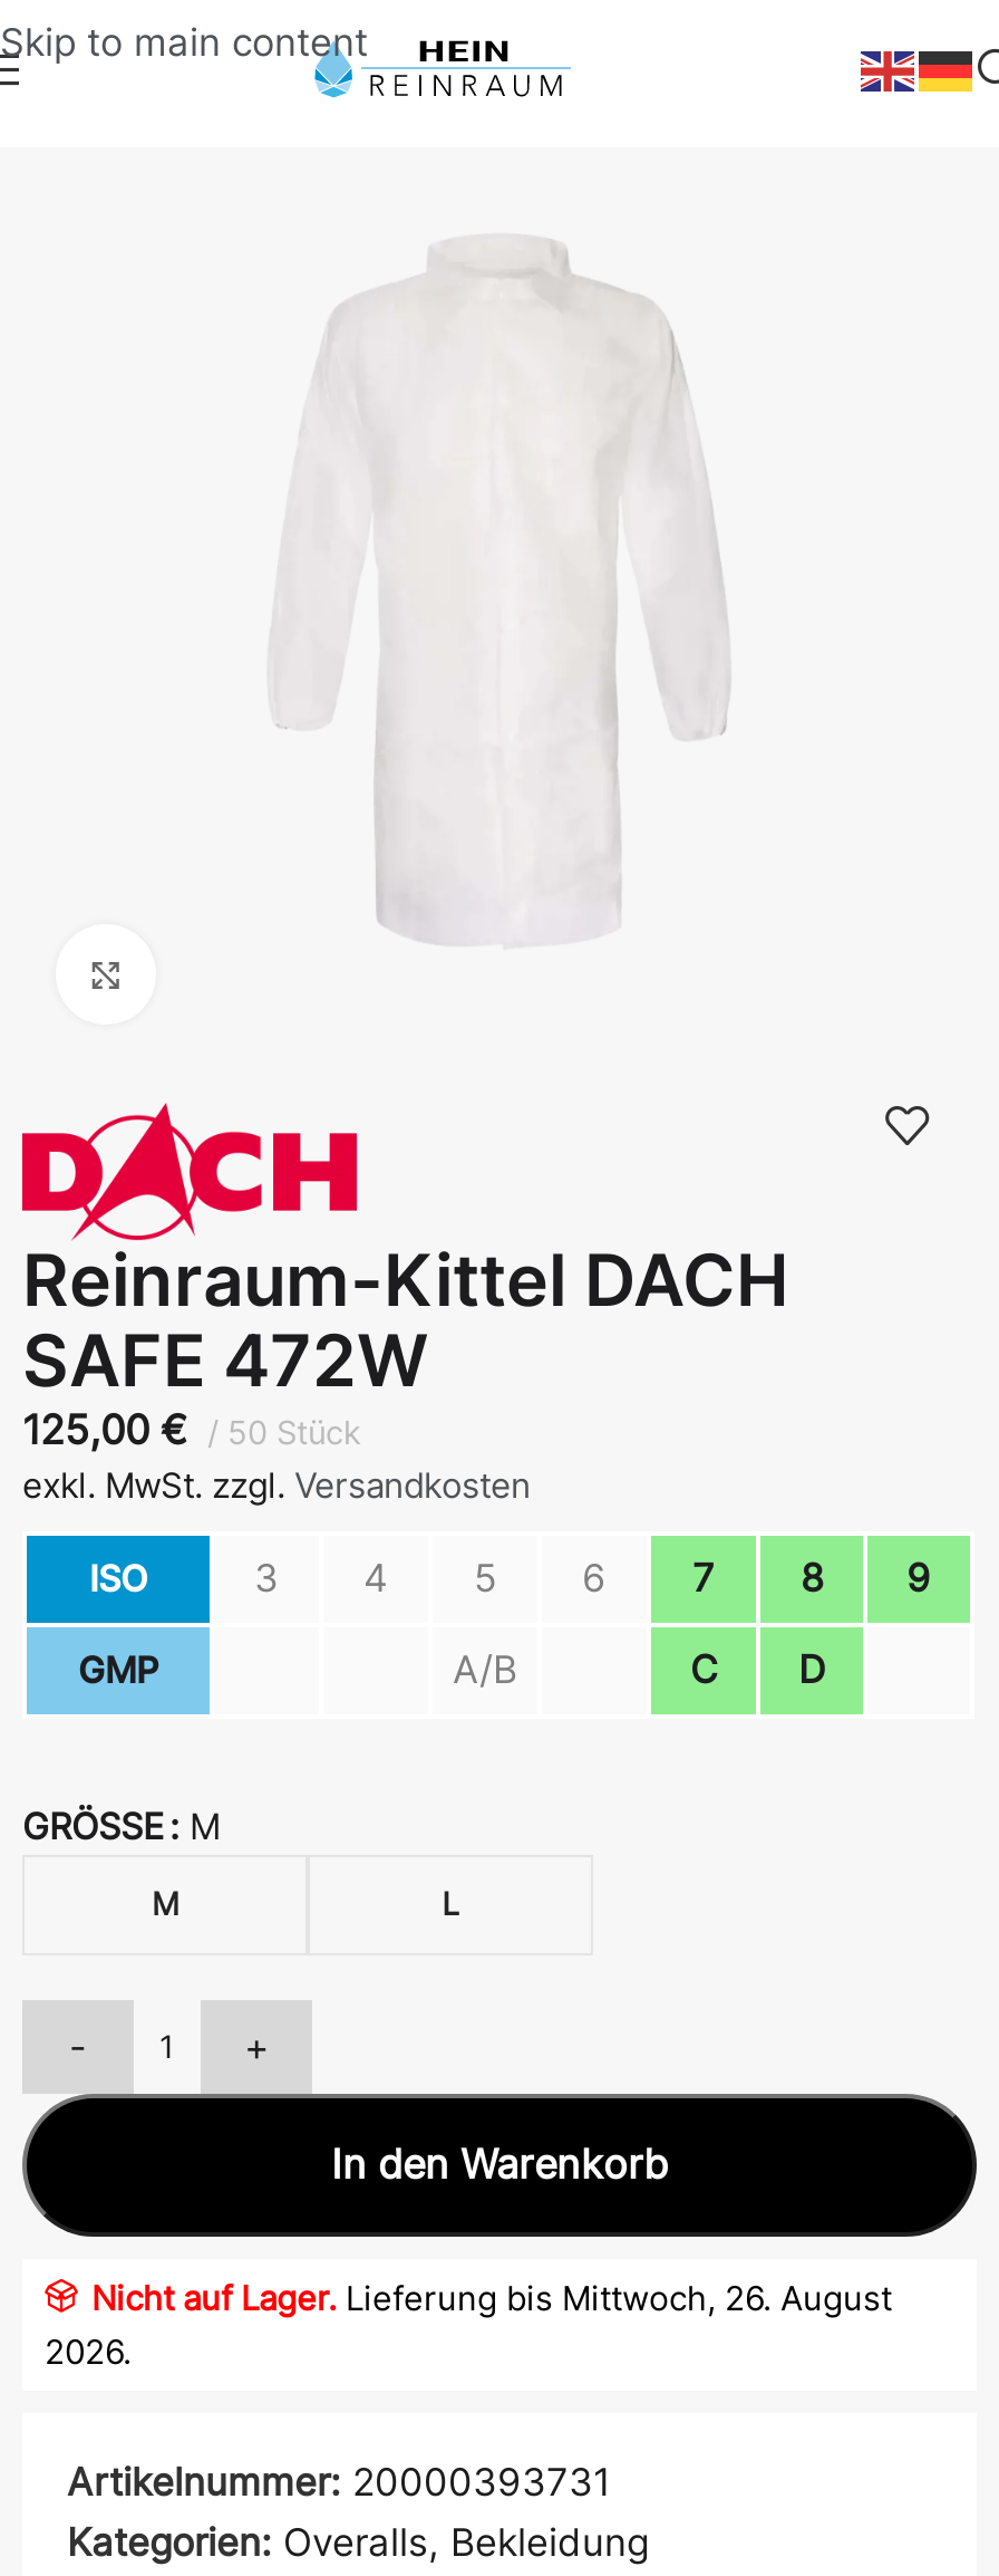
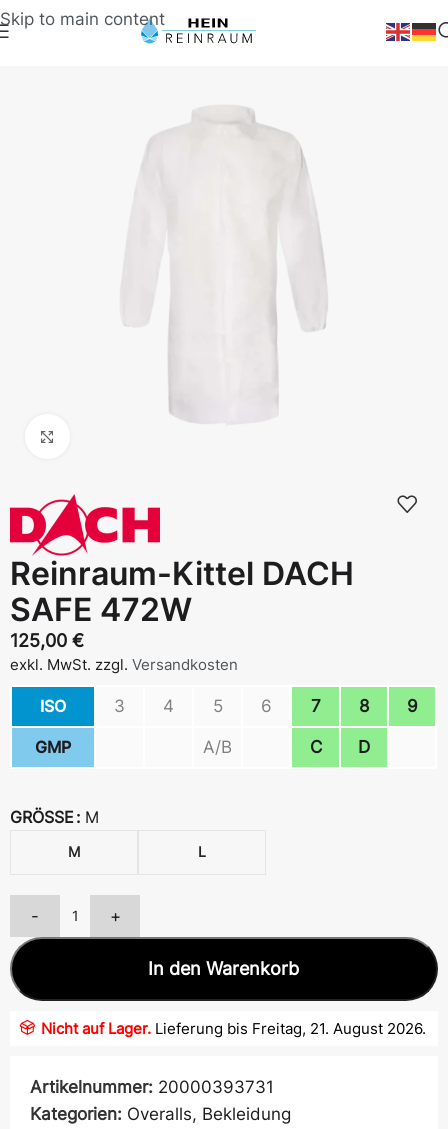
[227,1413,361,1451] 50 Stück -> none
[45,2278,892,2374] Nicht auf Lager. Lieferung bis Mittwoch, 26. August | 2026. -> [41,1019,426,1038] Nicht auf Lager. Lieferung bis Freitag, 21. August 2026.

